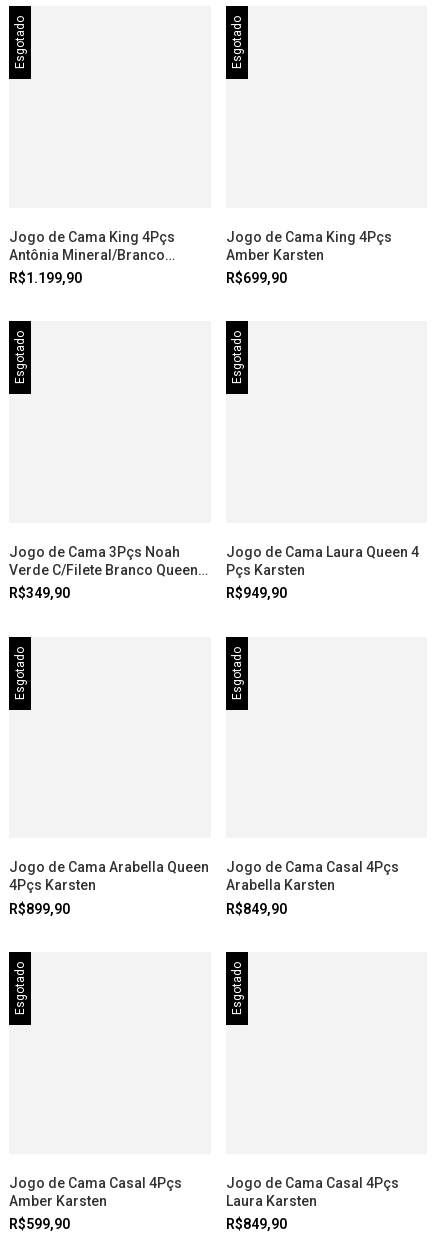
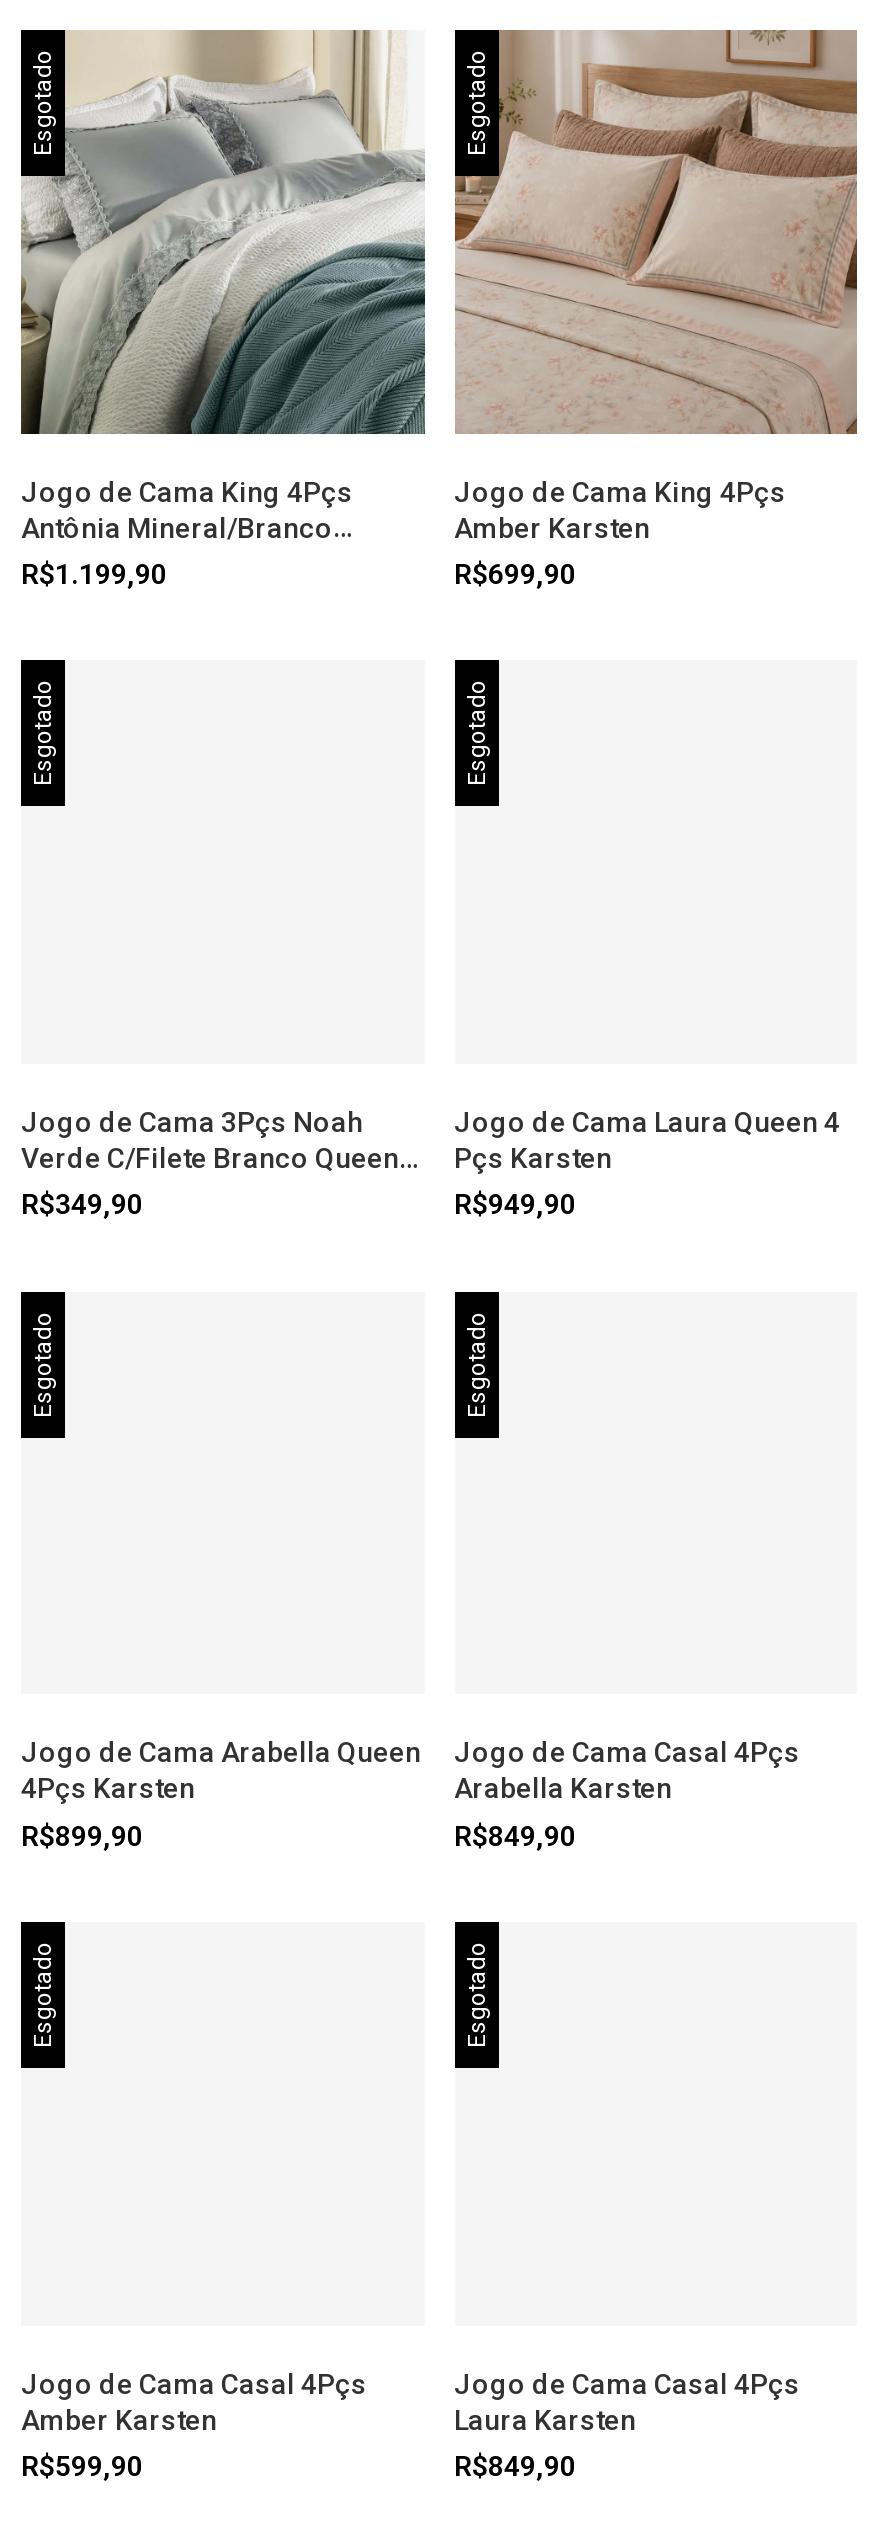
none -> [19,28,427,436] [image]
none -> [453,28,859,436] [image]

